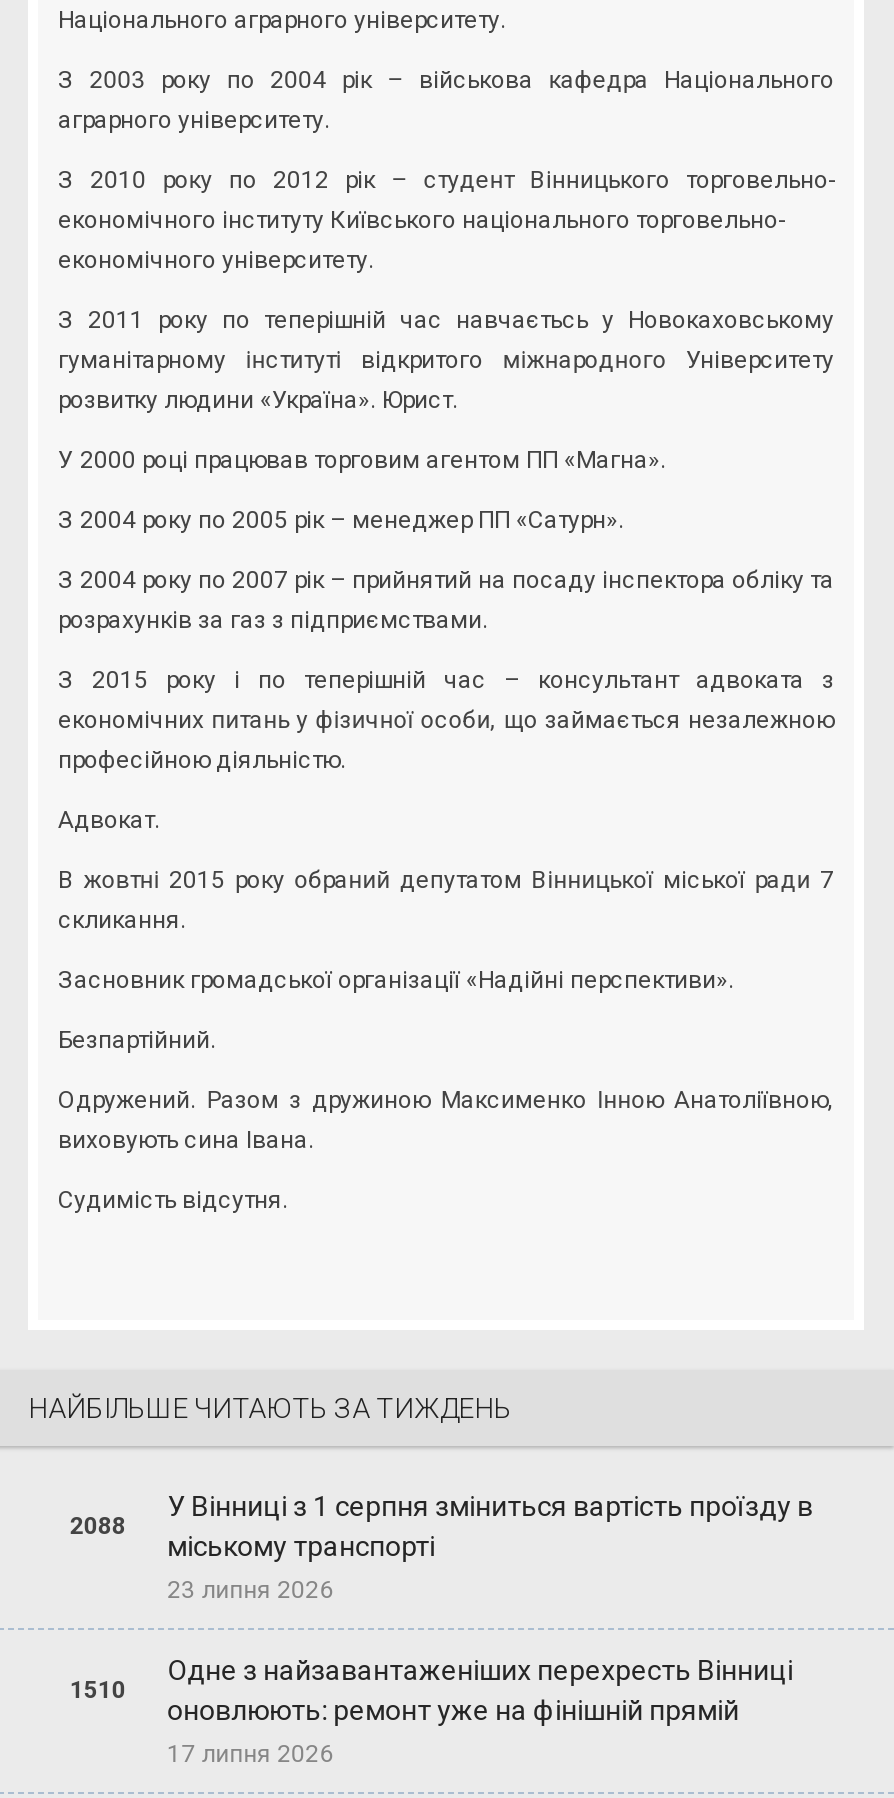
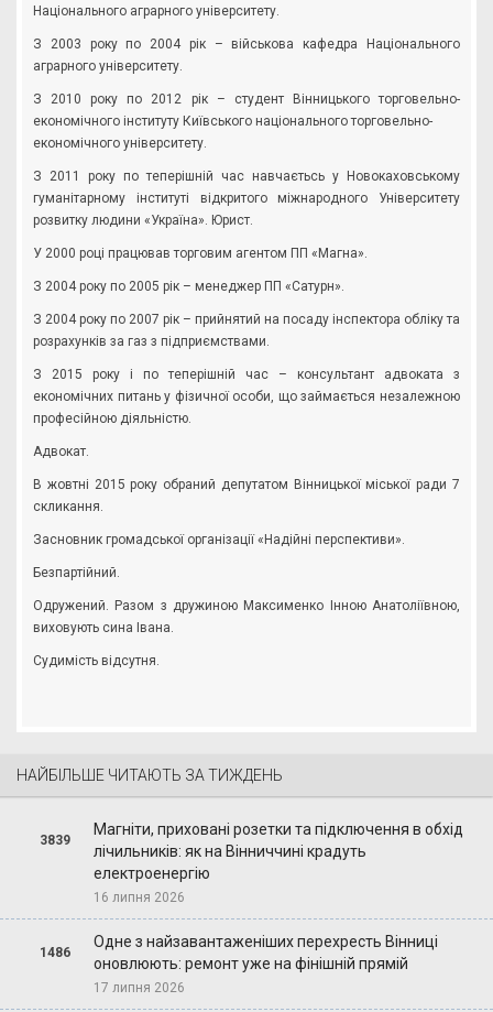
[167,1489,813,1603] У Вінниці з 1 серпня зміниться вартість проїзду в | міському транспорті | 23 липня 2026 -> [93,820,463,905] Магніти, приховані розетки та підключення в обхід | лічильників: як на Вінниччині крадуть | електроенергію | 16 липня 2026
[70,1511,126,1539] 2088 -> [39,832,70,848] 3839
[70,1675,126,1703] 1510 -> [39,944,70,960] 1486

